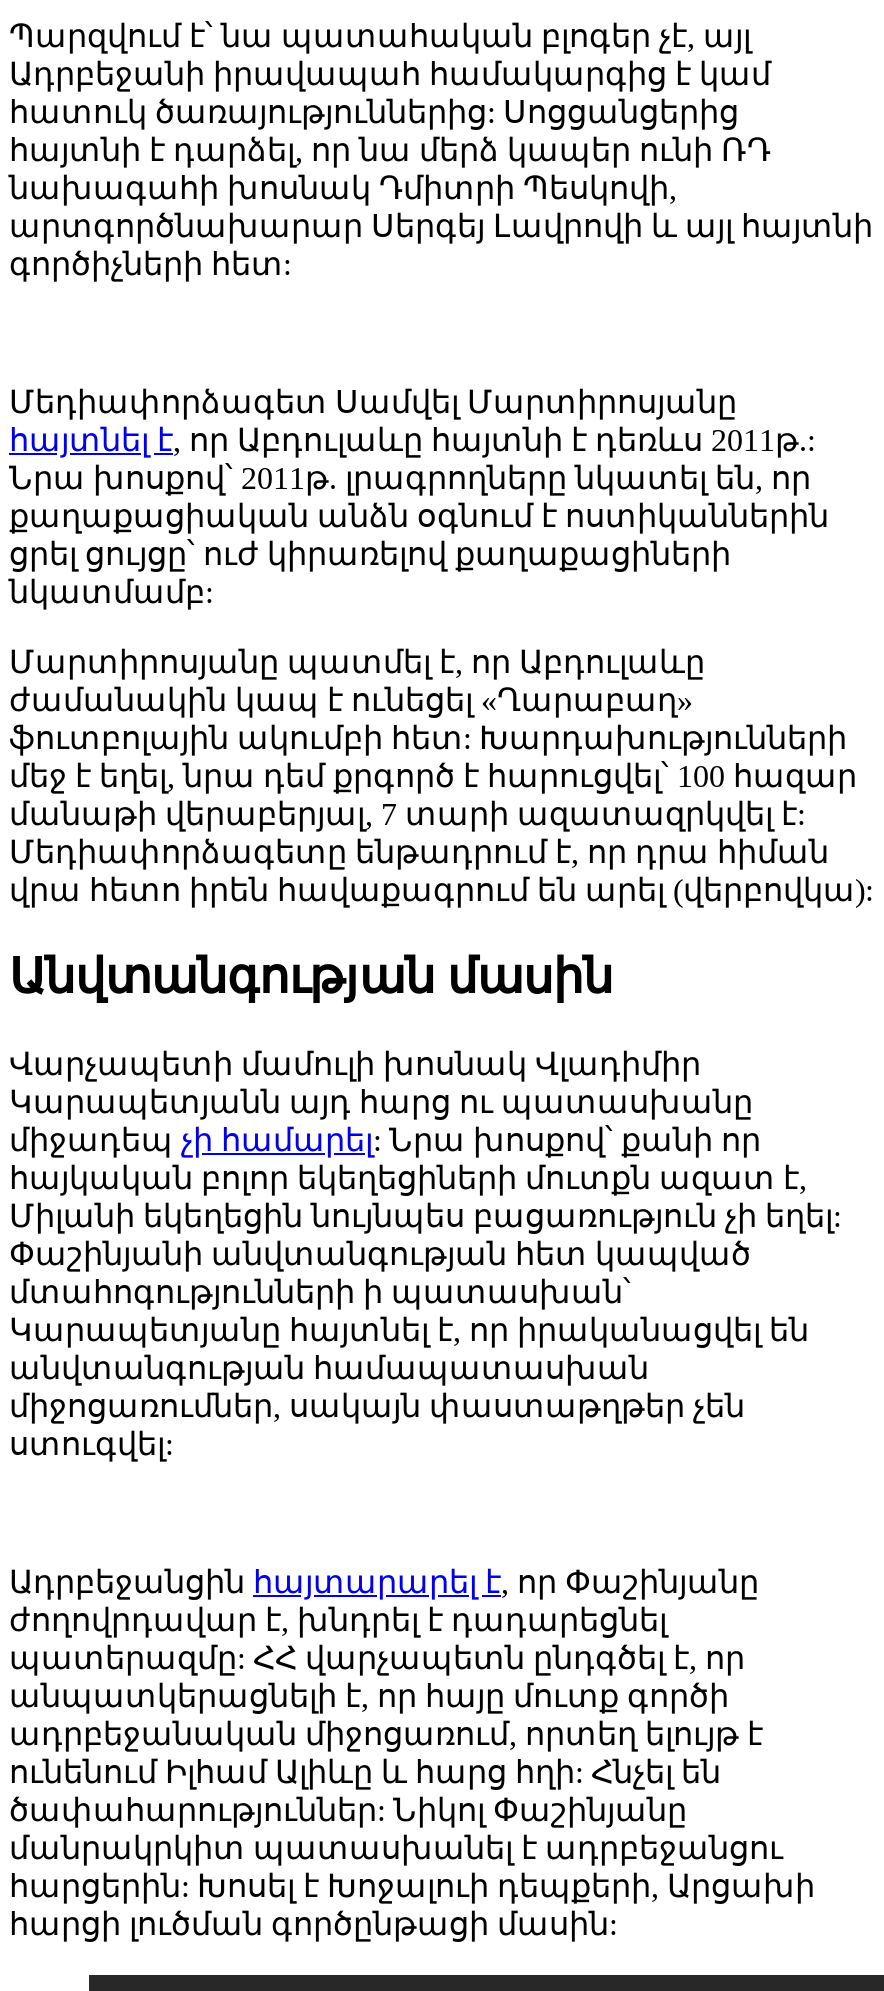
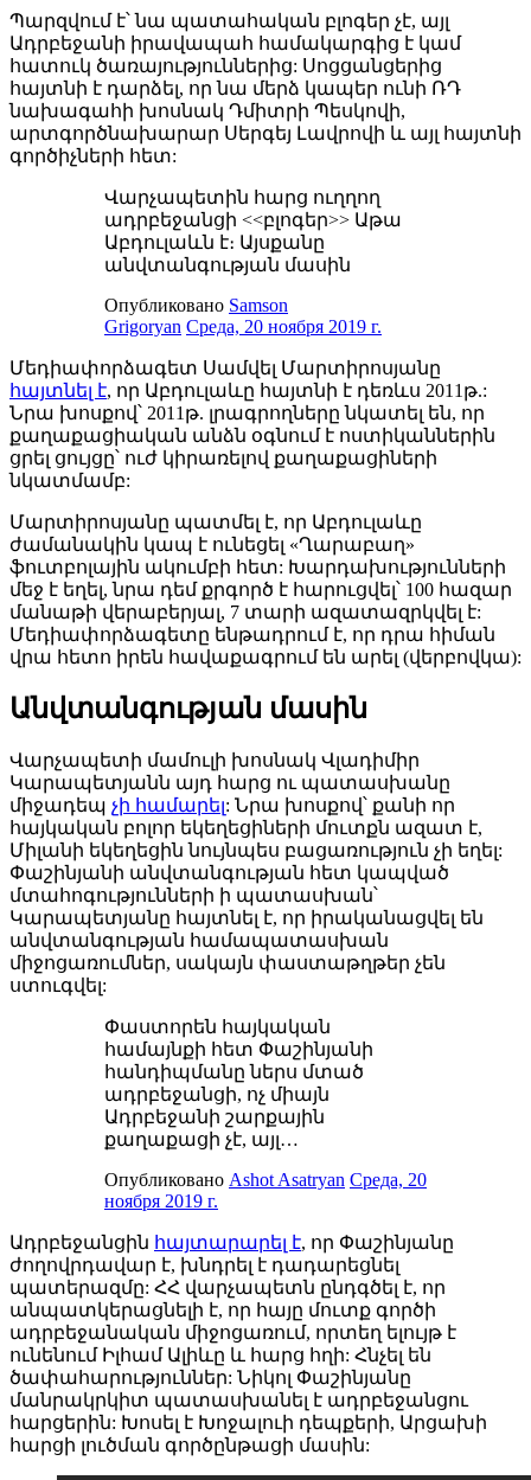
none -> [104,188,402,337] Վարչապետին հարց ուղղող | ադրբեջանցի <<բլոգեր>> Աթա | Աբդուլաևն է։ Այսքանը | անվտանգության մասին | Опубликовано Samson | Grigoryan Среда, 20 ноября 2019 г.
none -> [104,1017,427,1211] Փաստորեն հայկական | համայնքի հետ Փաշինյանի | հանդիպմանը ներս մտած | ադրբեջանցի, ոչ միայն | Ադրբեջանի շարքային | քաղաքացի չէ, այլ… | Опубликовано Ashot Asatryan Среда, 20 | ноября 2019 г.

